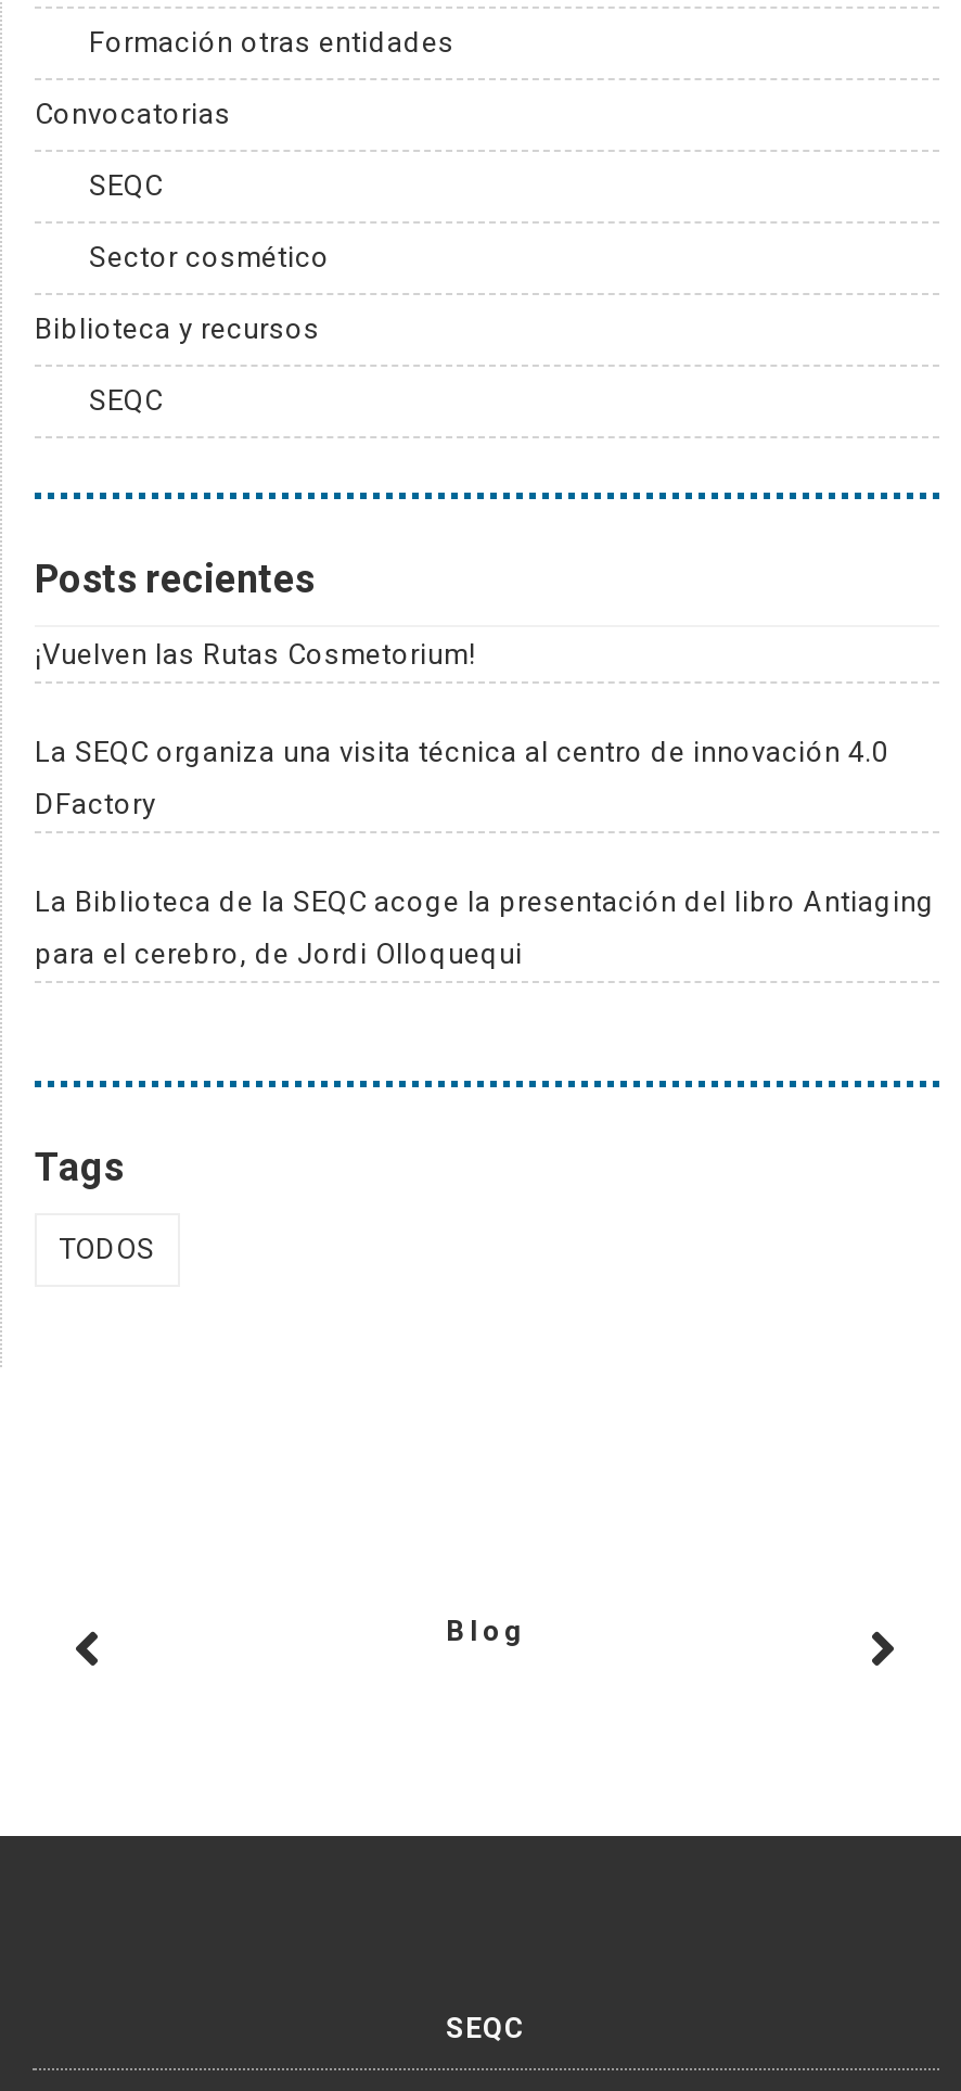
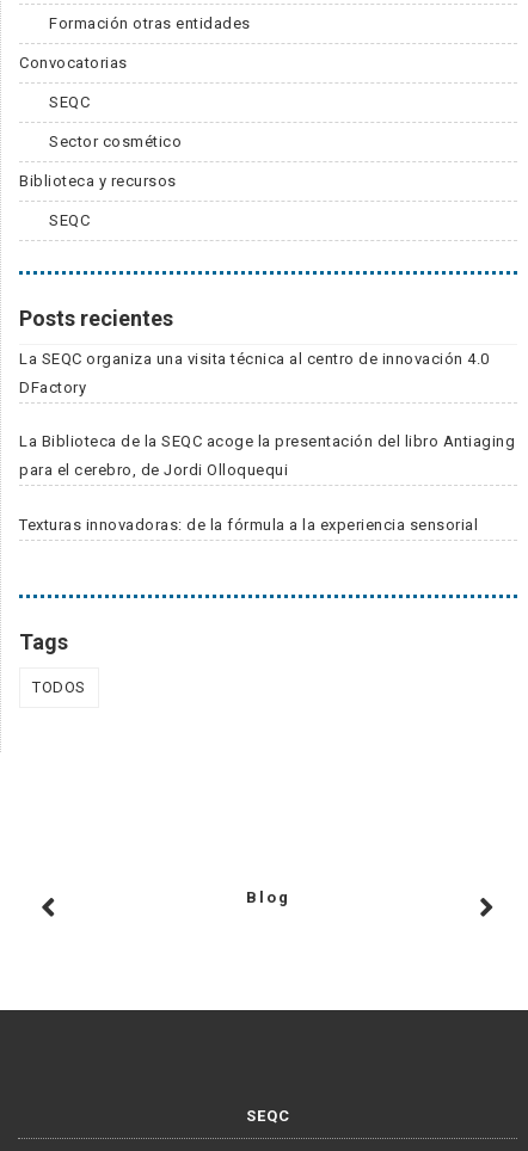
[35,639,476,671] ¡Vuelven las Rutas Cosmetorium! -> none
moved [35,736,935,971] -> [19,350,515,479]: La SEQC organiza una visita técnica al centro de innovación 4.0 | DFactory | La Biblioteca de la SEQC acoge la presentación del libro Antiaging | para el cerebro, de Jordi Olloquequi
none -> [19,516,478,534] Texturas innovadoras: de la fórmula a la experiencia sensorial

